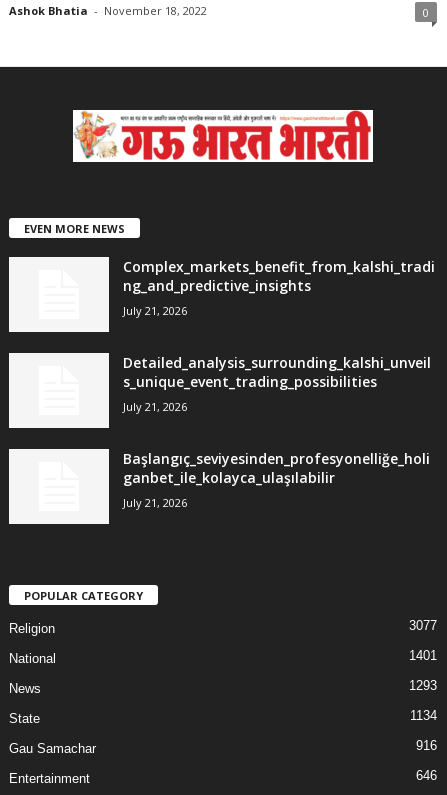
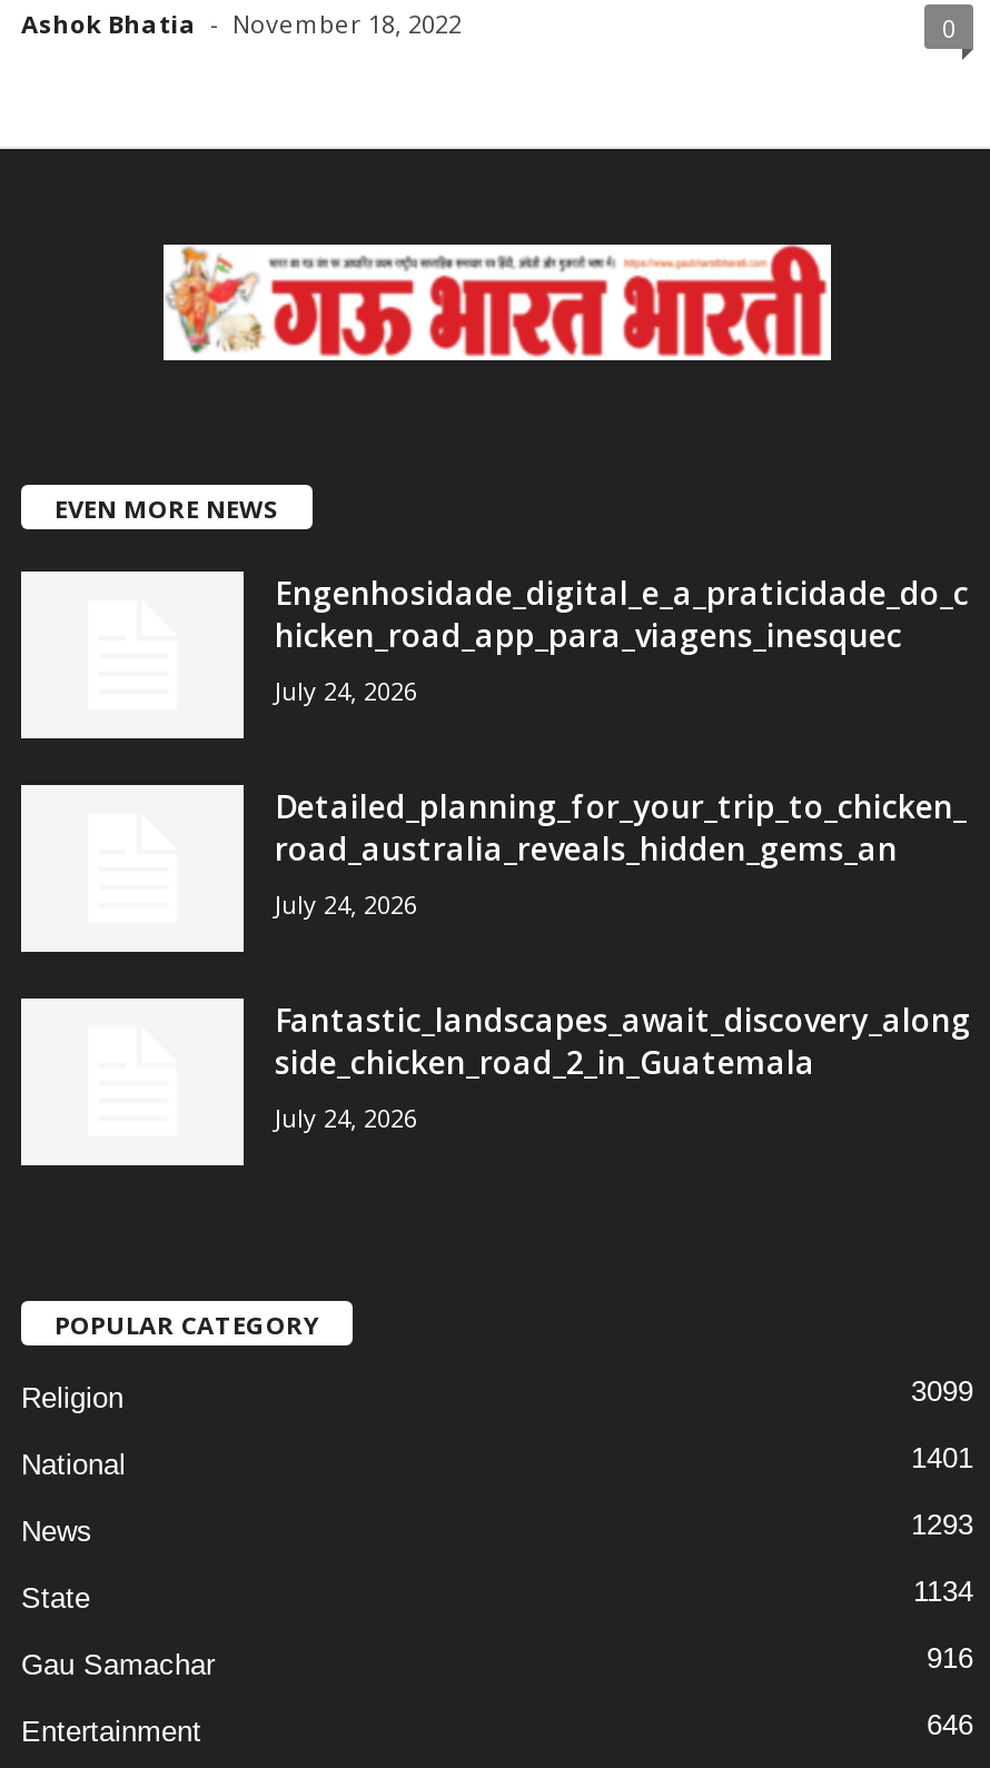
[123,257,435,318] Complex_markets_benefit_from_kalshi_tradi | ng_and_predictive_insights | July 21, 2026 -> [275,572,969,708] Engenhosidade_digital_e_a_praticidade_do_c | hicken_road_app_para_viagens_inesquec | July 24, 2026
[123,353,431,414] Detailed_analysis_surrounding_kalshi_unveil | s_unique_event_trading_possibilities | July 21, 2026 -> [275,785,967,921] Detailed_planning_for_your_trip_to_chicken_ | road_australia_reveals_hidden_gems_an | July 24, 2026
[123,449,430,510] Başlangıç_seviyesinden_profesyonelliğe_holi | ganbet_ile_kolayca_ulaşılabilir | July 21, 2026 -> [275,999,971,1135] Fantastic_landscapes_await_discovery_along | side_chicken_road_2_in_Guatemala | July 24, 2026
[409,618,437,633] 3077 -> [911,1375,973,1408] 3099

